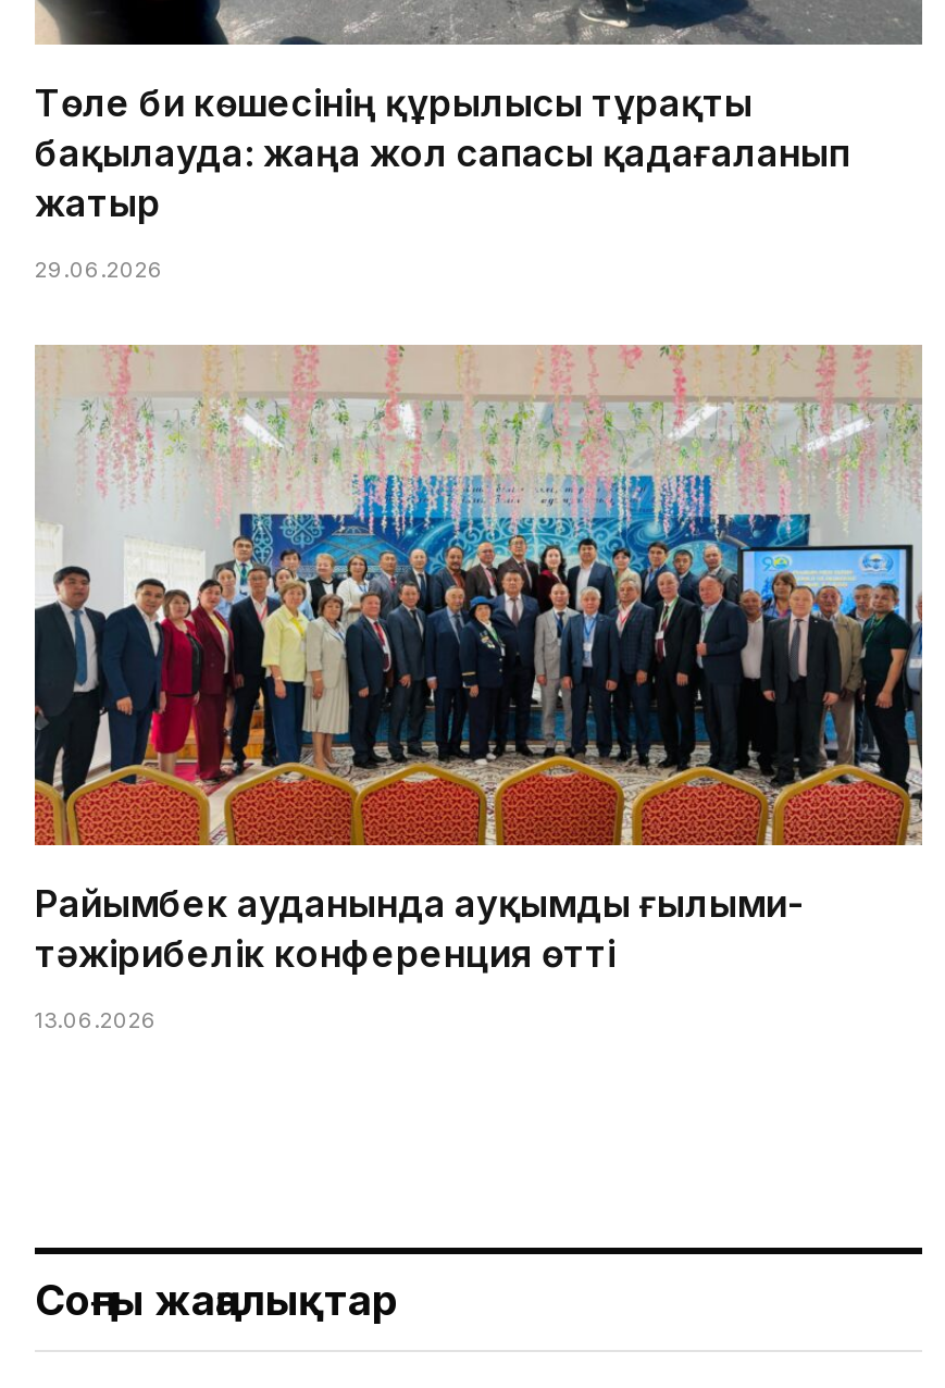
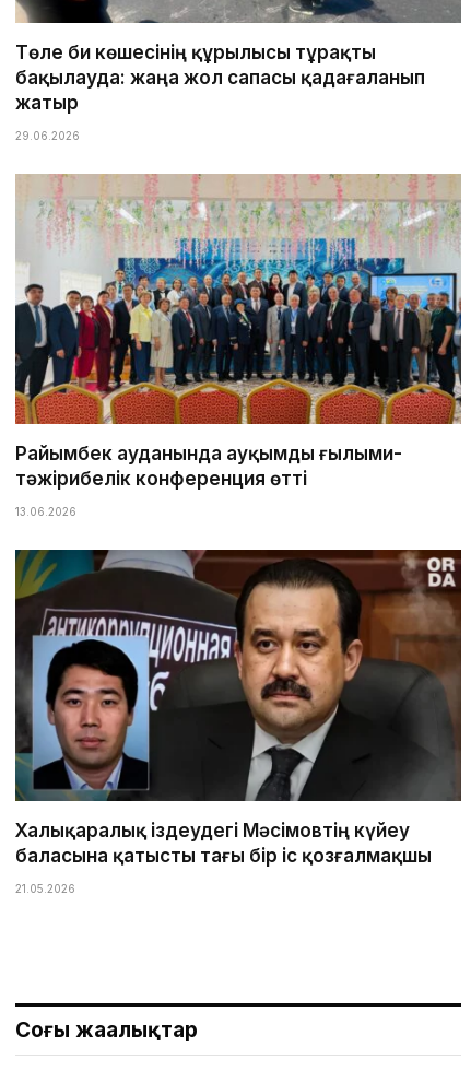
none -> [14,549,462,895] [image] | Халықаралық іздеудегі Мәсімовтің күйеу | баласына қатысты тағы бір іс қозғалмақшы | 21.05.2026

